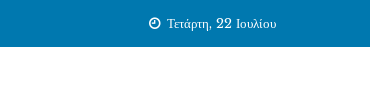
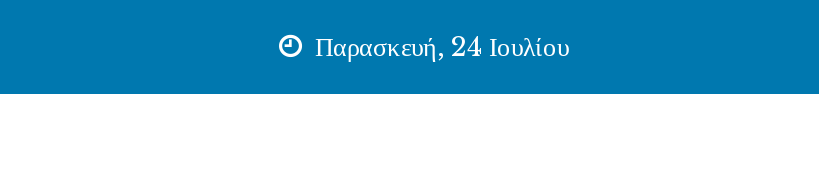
[166,15,275,32] Τετάρτη, 22 Ιουλίου -> [315,30,569,64] Παρασκευή, 24 Ιουλίου

